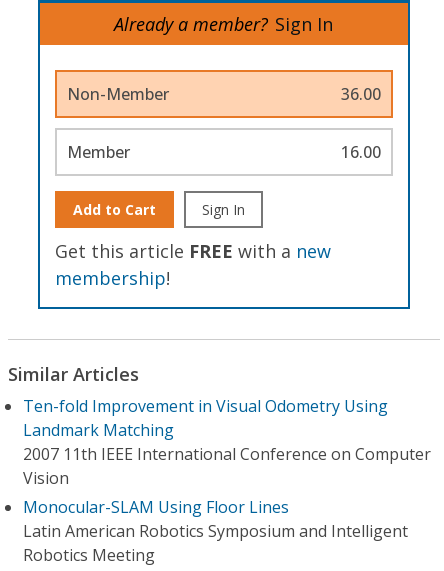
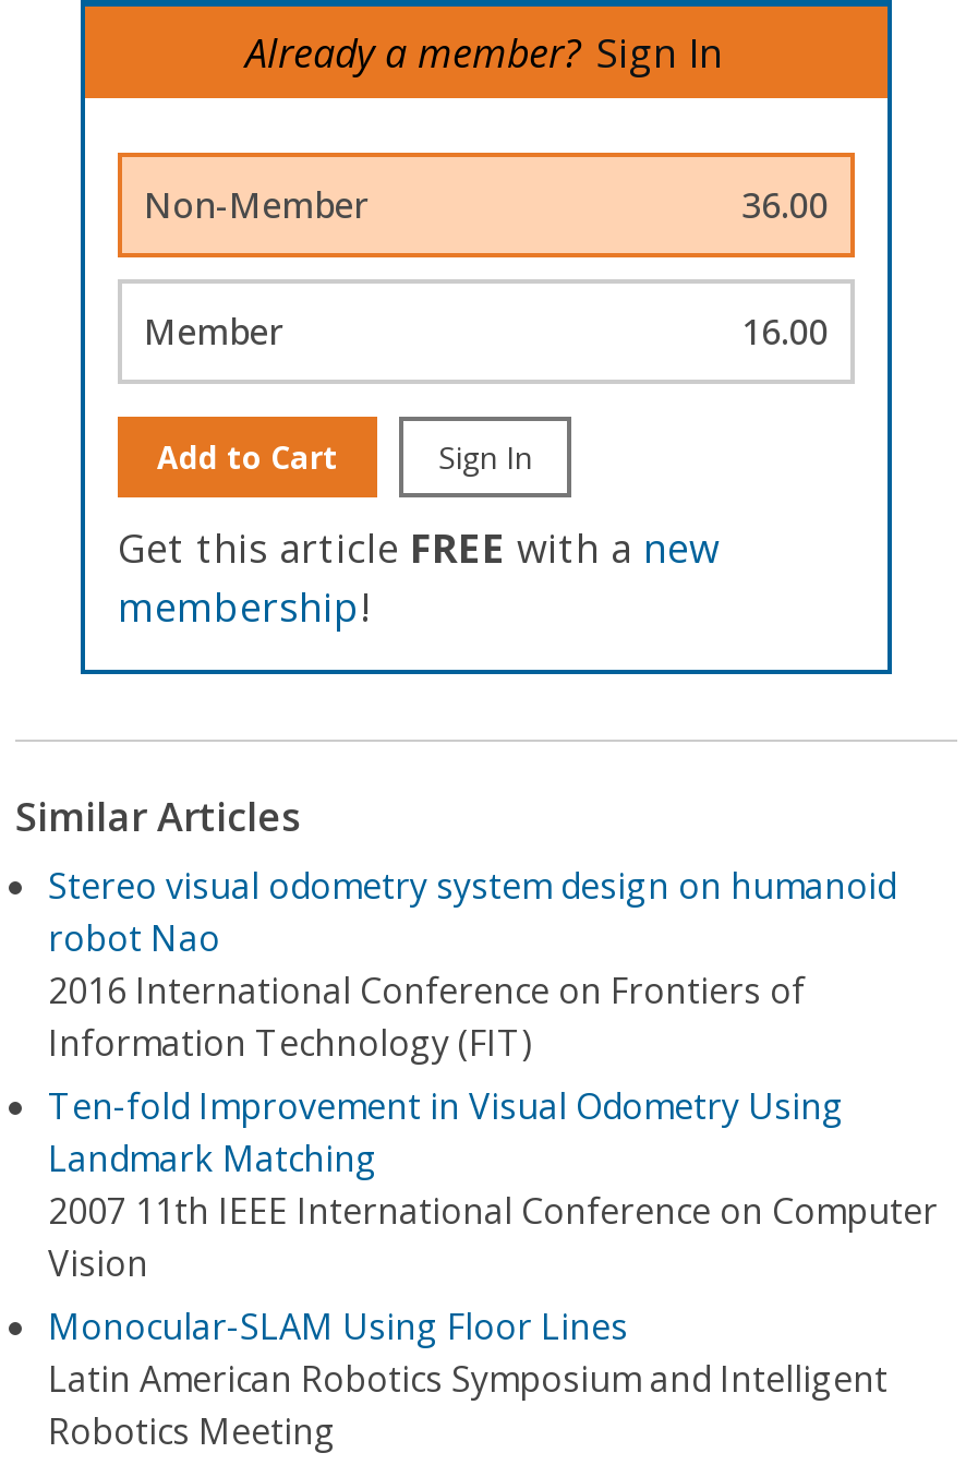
none -> [48,862,896,1067] Stereo visual odometry system design on humanoid | robot Nao | 2016 International Conference on Frontiers of | Information Technology (FIT)

